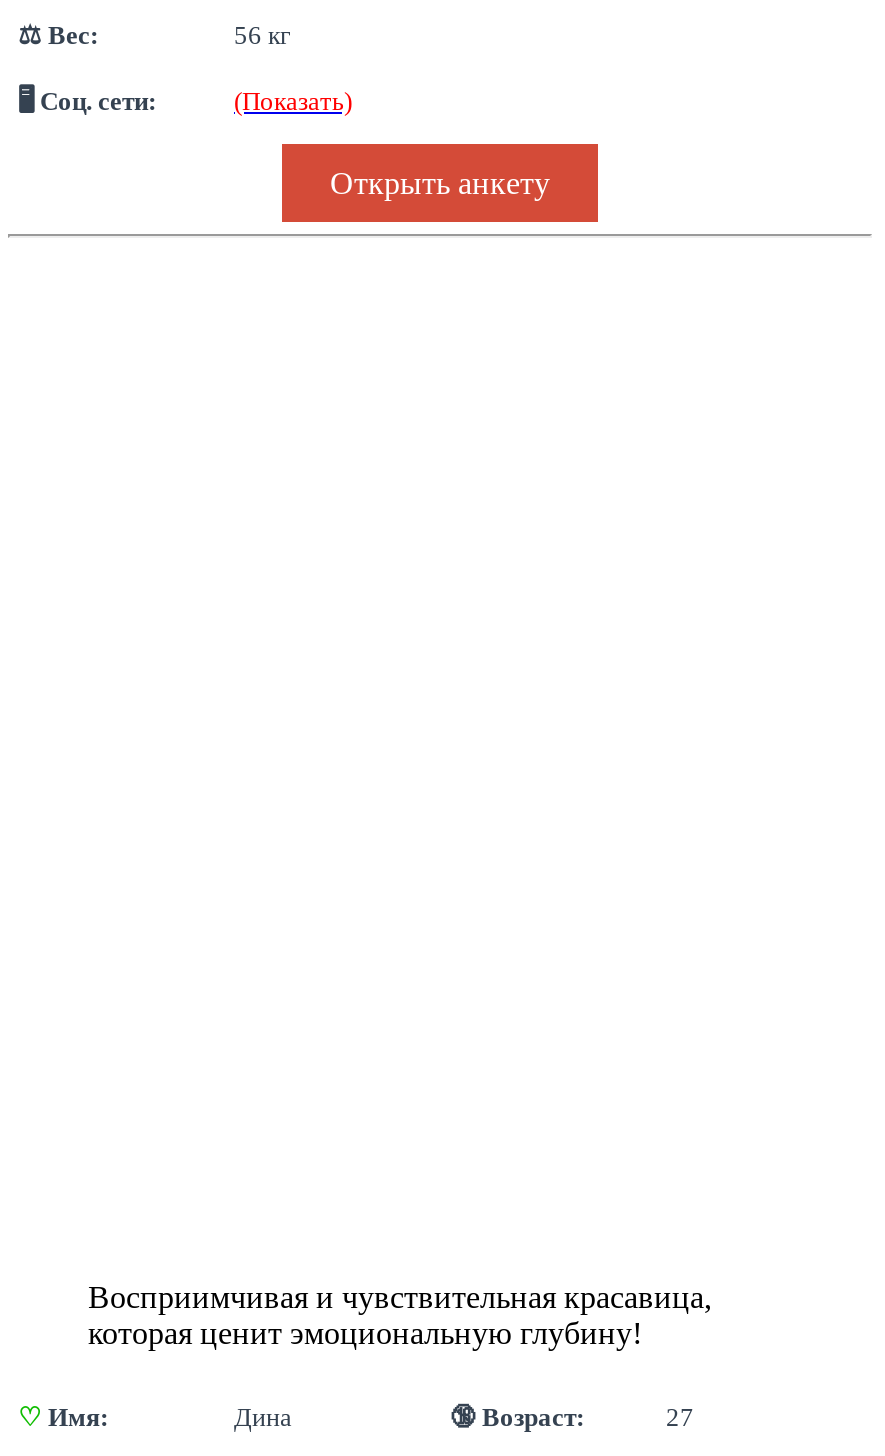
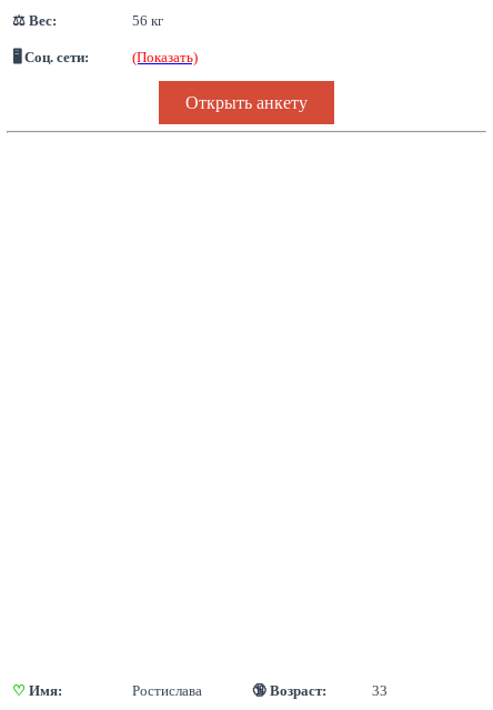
[88,1280,712,1350] Восприимчивая и чувствительная красавица, | которая ценит эмоциональную глубину! -> none
[234,1402,292,1432] Дина -> [132,682,202,699] Ростислава
[666,1402,694,1432] 27 -> [372,682,388,699] 33

